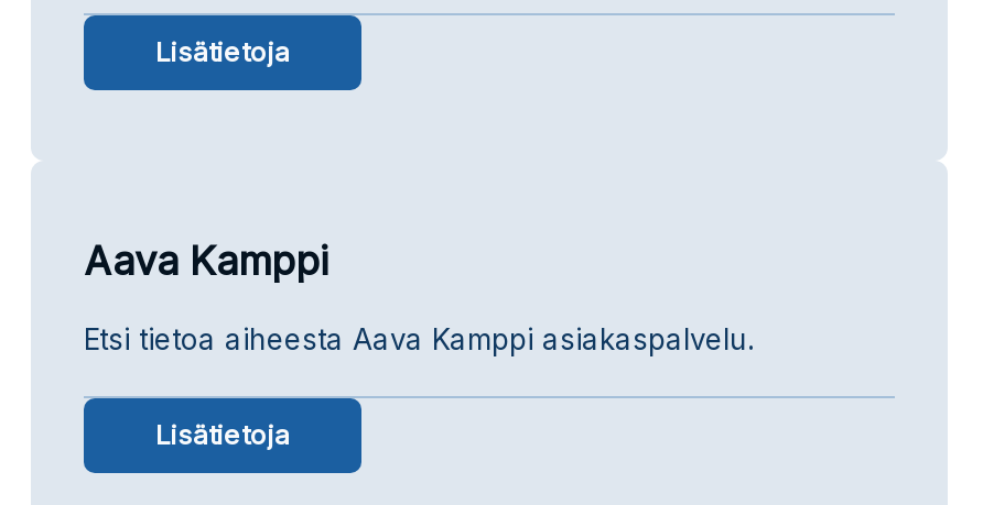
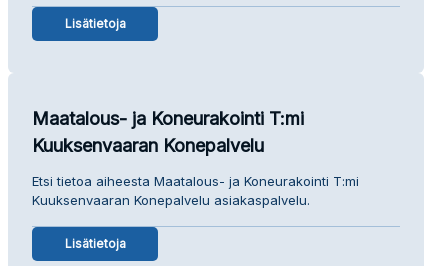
[84,237,328,283] Aava Kamppi -> [32,107,304,155] Maatalous- ja Koneurakointi T:mi | Kuuksenvaaran Konepalvelu
[84,320,754,355] Etsi tietoa aiheesta Aava Kamppi asiakaspalvelu. -> [32,172,359,207] Etsi tietoa aiheesta Maatalous- ja Koneurakointi T:mi | Kuuksenvaaran Konepalvelu asiakaspalvelu.

